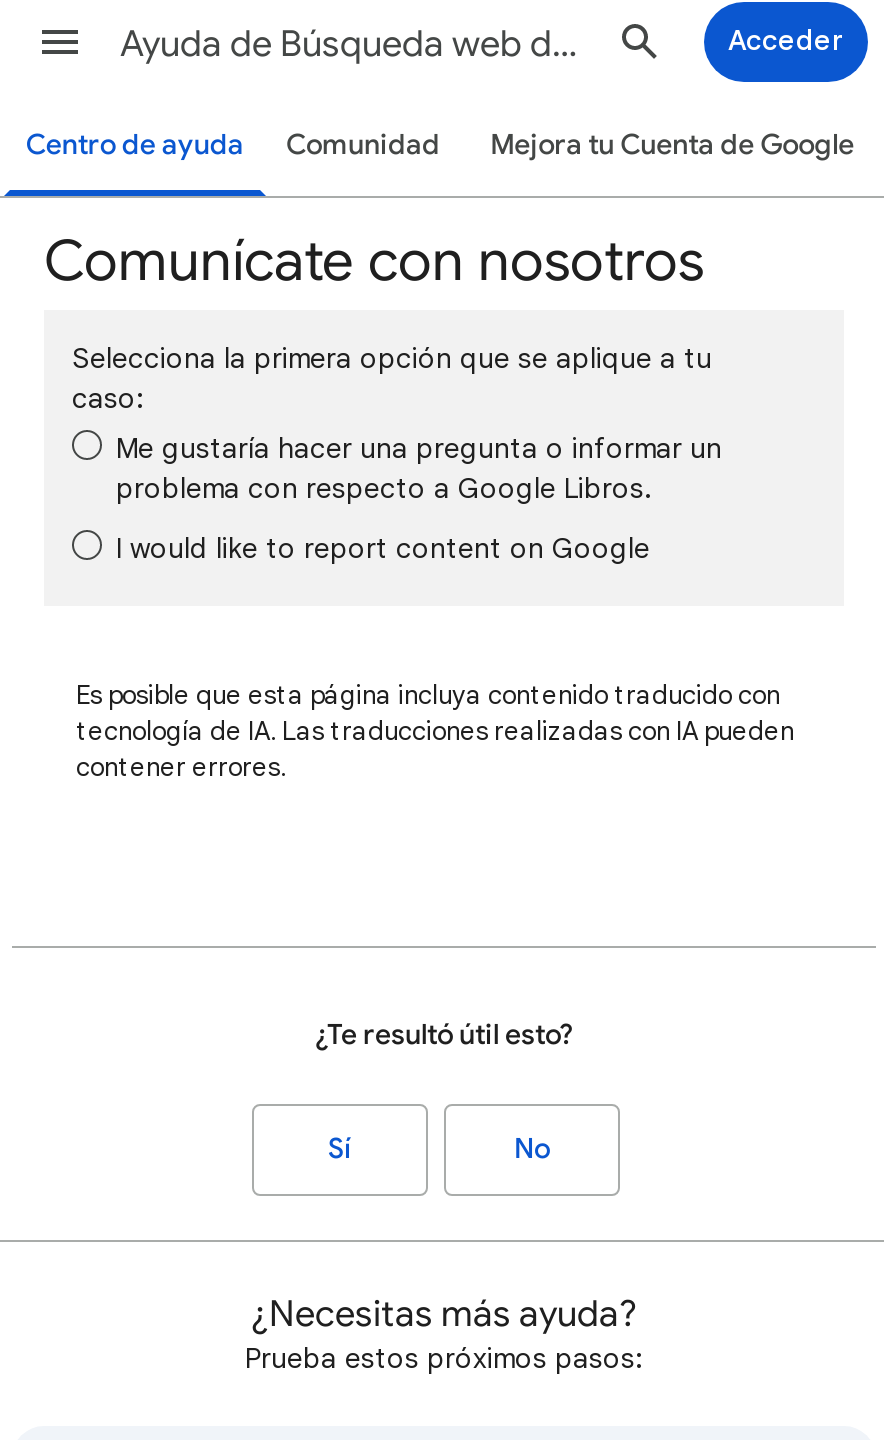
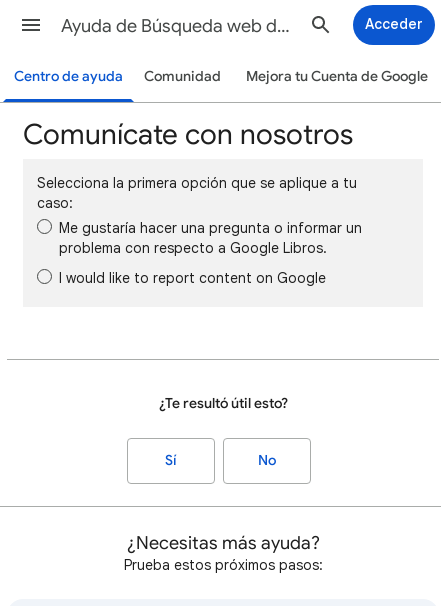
[76,678,794,784] Es posible que esta página incluya contenido traducido con | tecnología de IA. Las traducciones realizadas con IA pueden | contener errores. -> none

